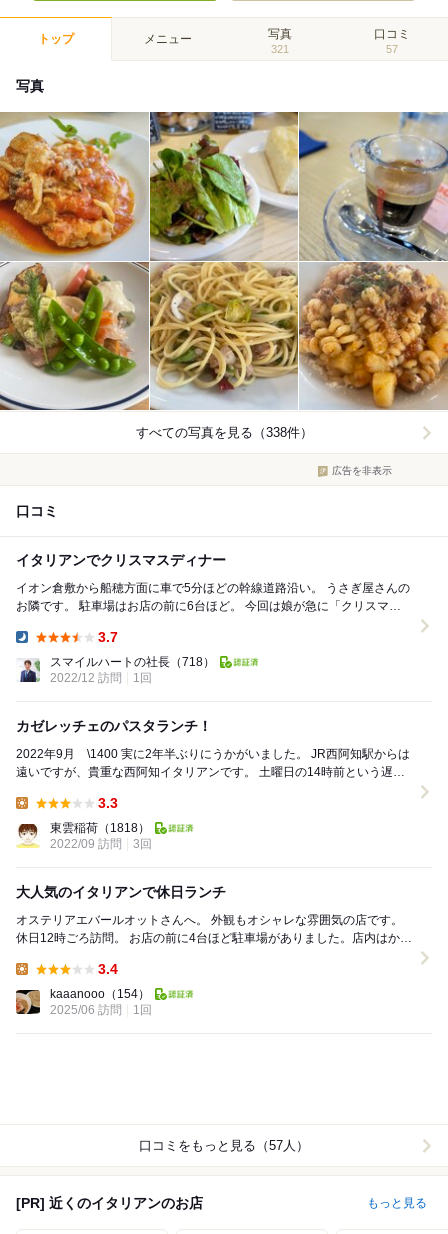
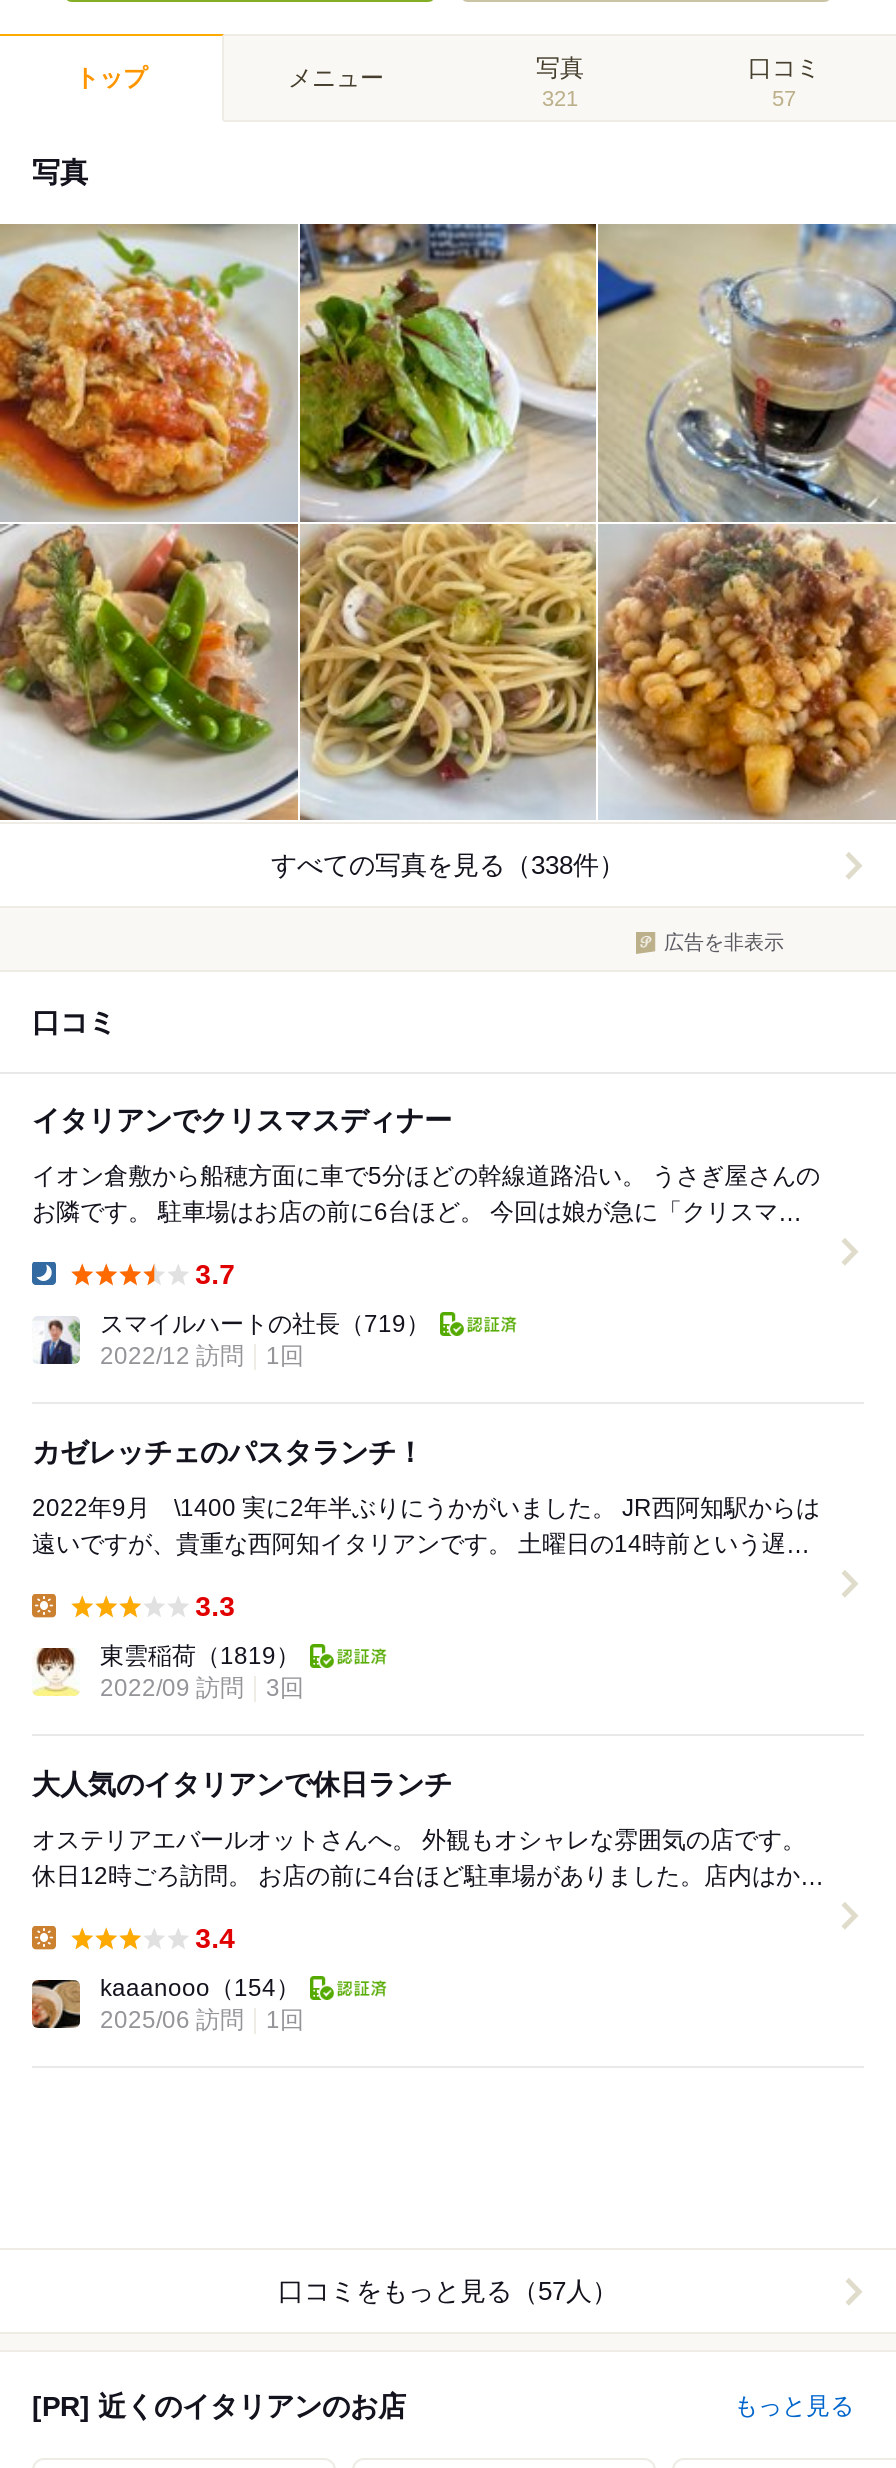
[50,655,215,669] スマイルハートの社長（718） -> [100,1311,430,1339] スマイルハートの社長（719）
[50,821,150,835] 東雲稲荷（1818） -> [100,1643,300,1671] 東雲稲荷（1819）

